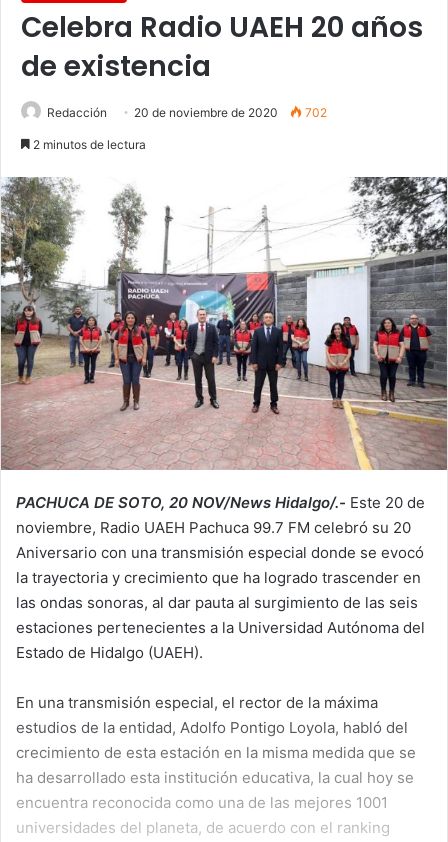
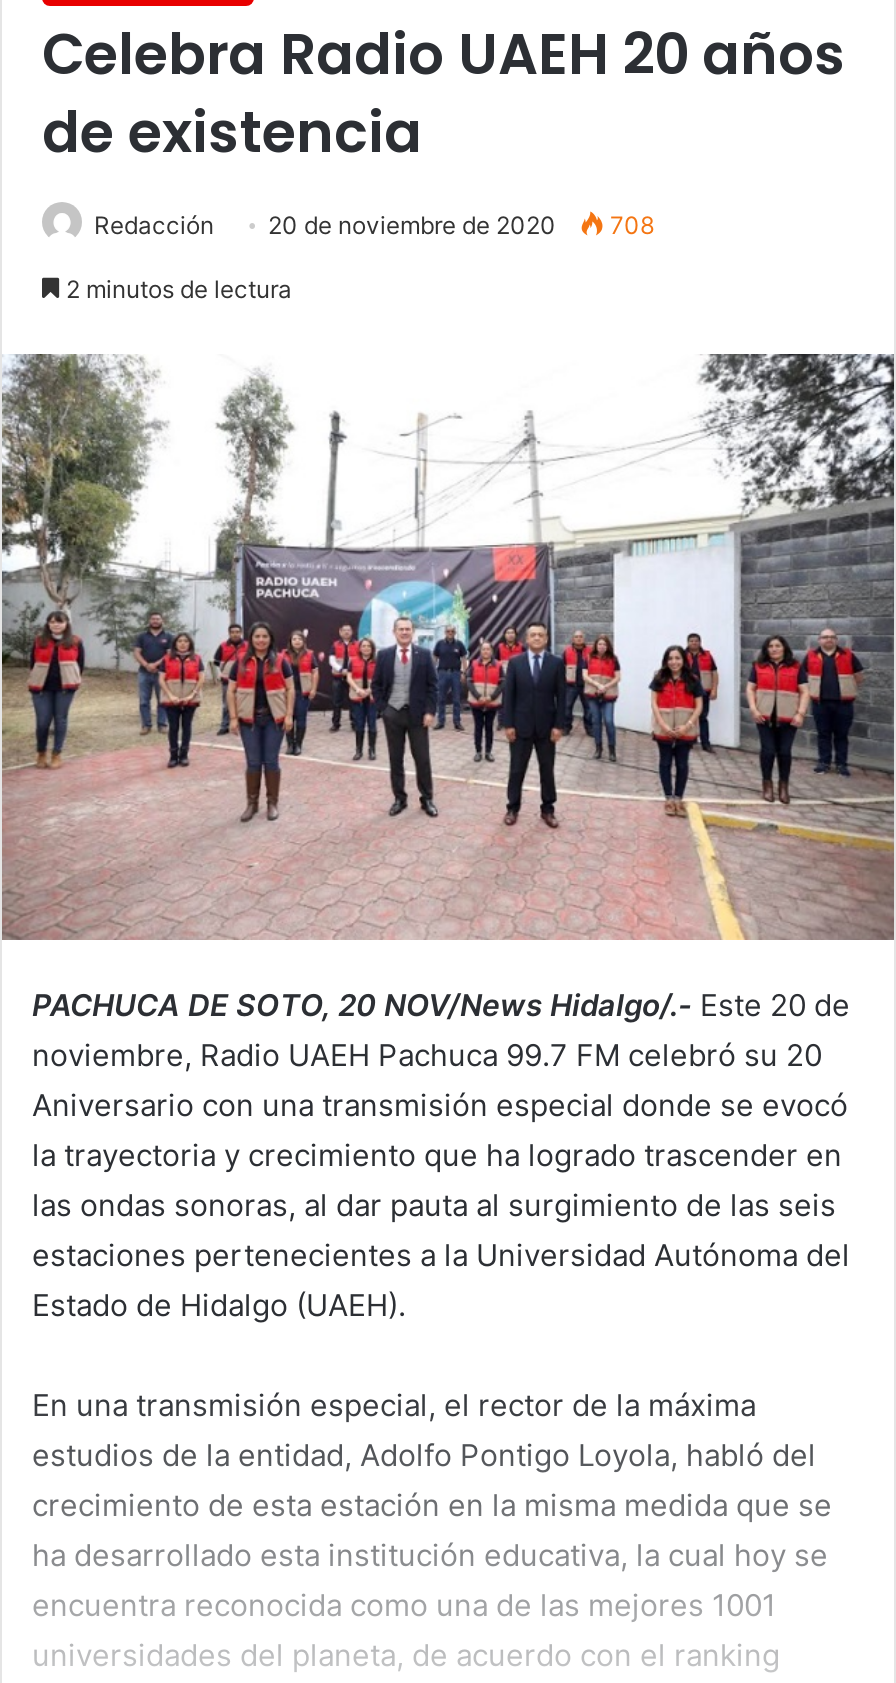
[47,105,327,120] Redacción 20 de noviembre de 2020 702 -> [94,210,654,240] Redacción 20 de noviembre de 2020 708

